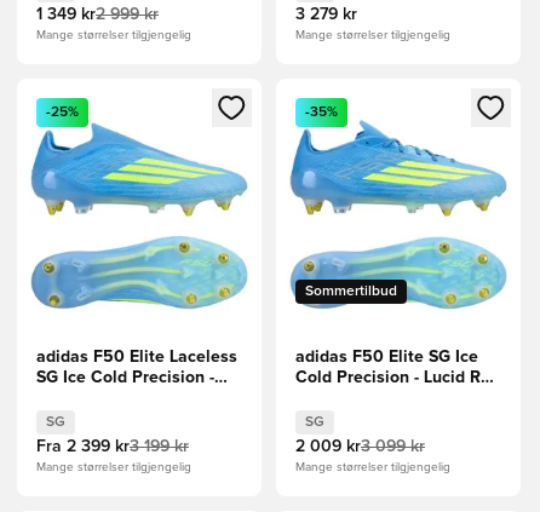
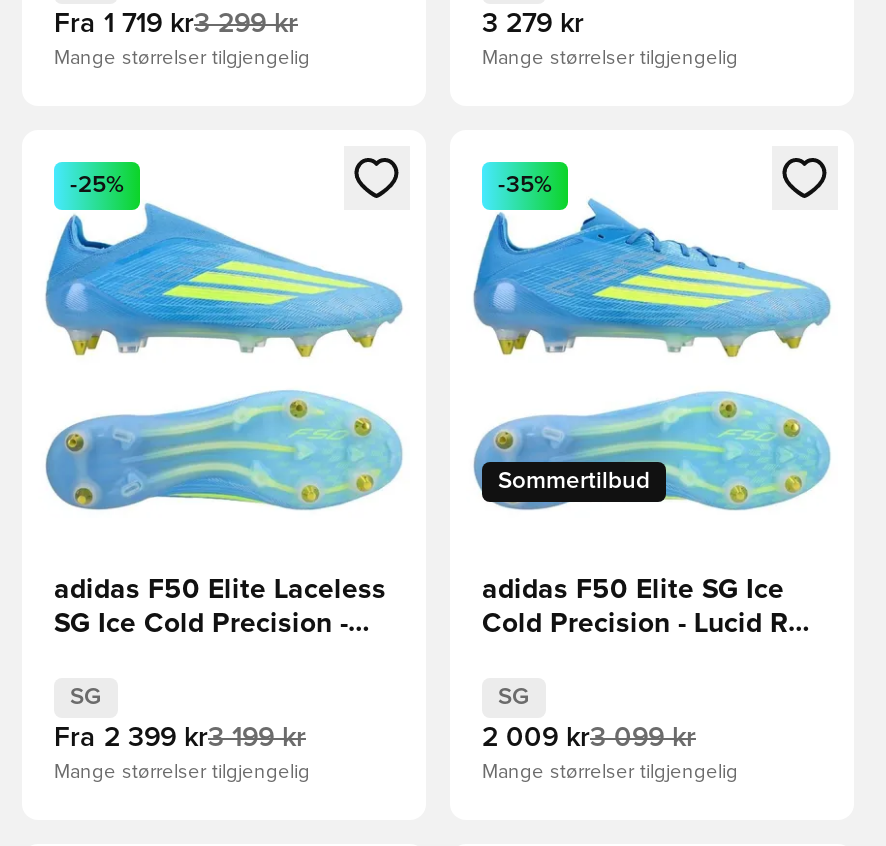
[36,5,159,22] 1 349 kr2 999 kr -> [54,9,298,37] Fra 1 719 kr3 299 kr

